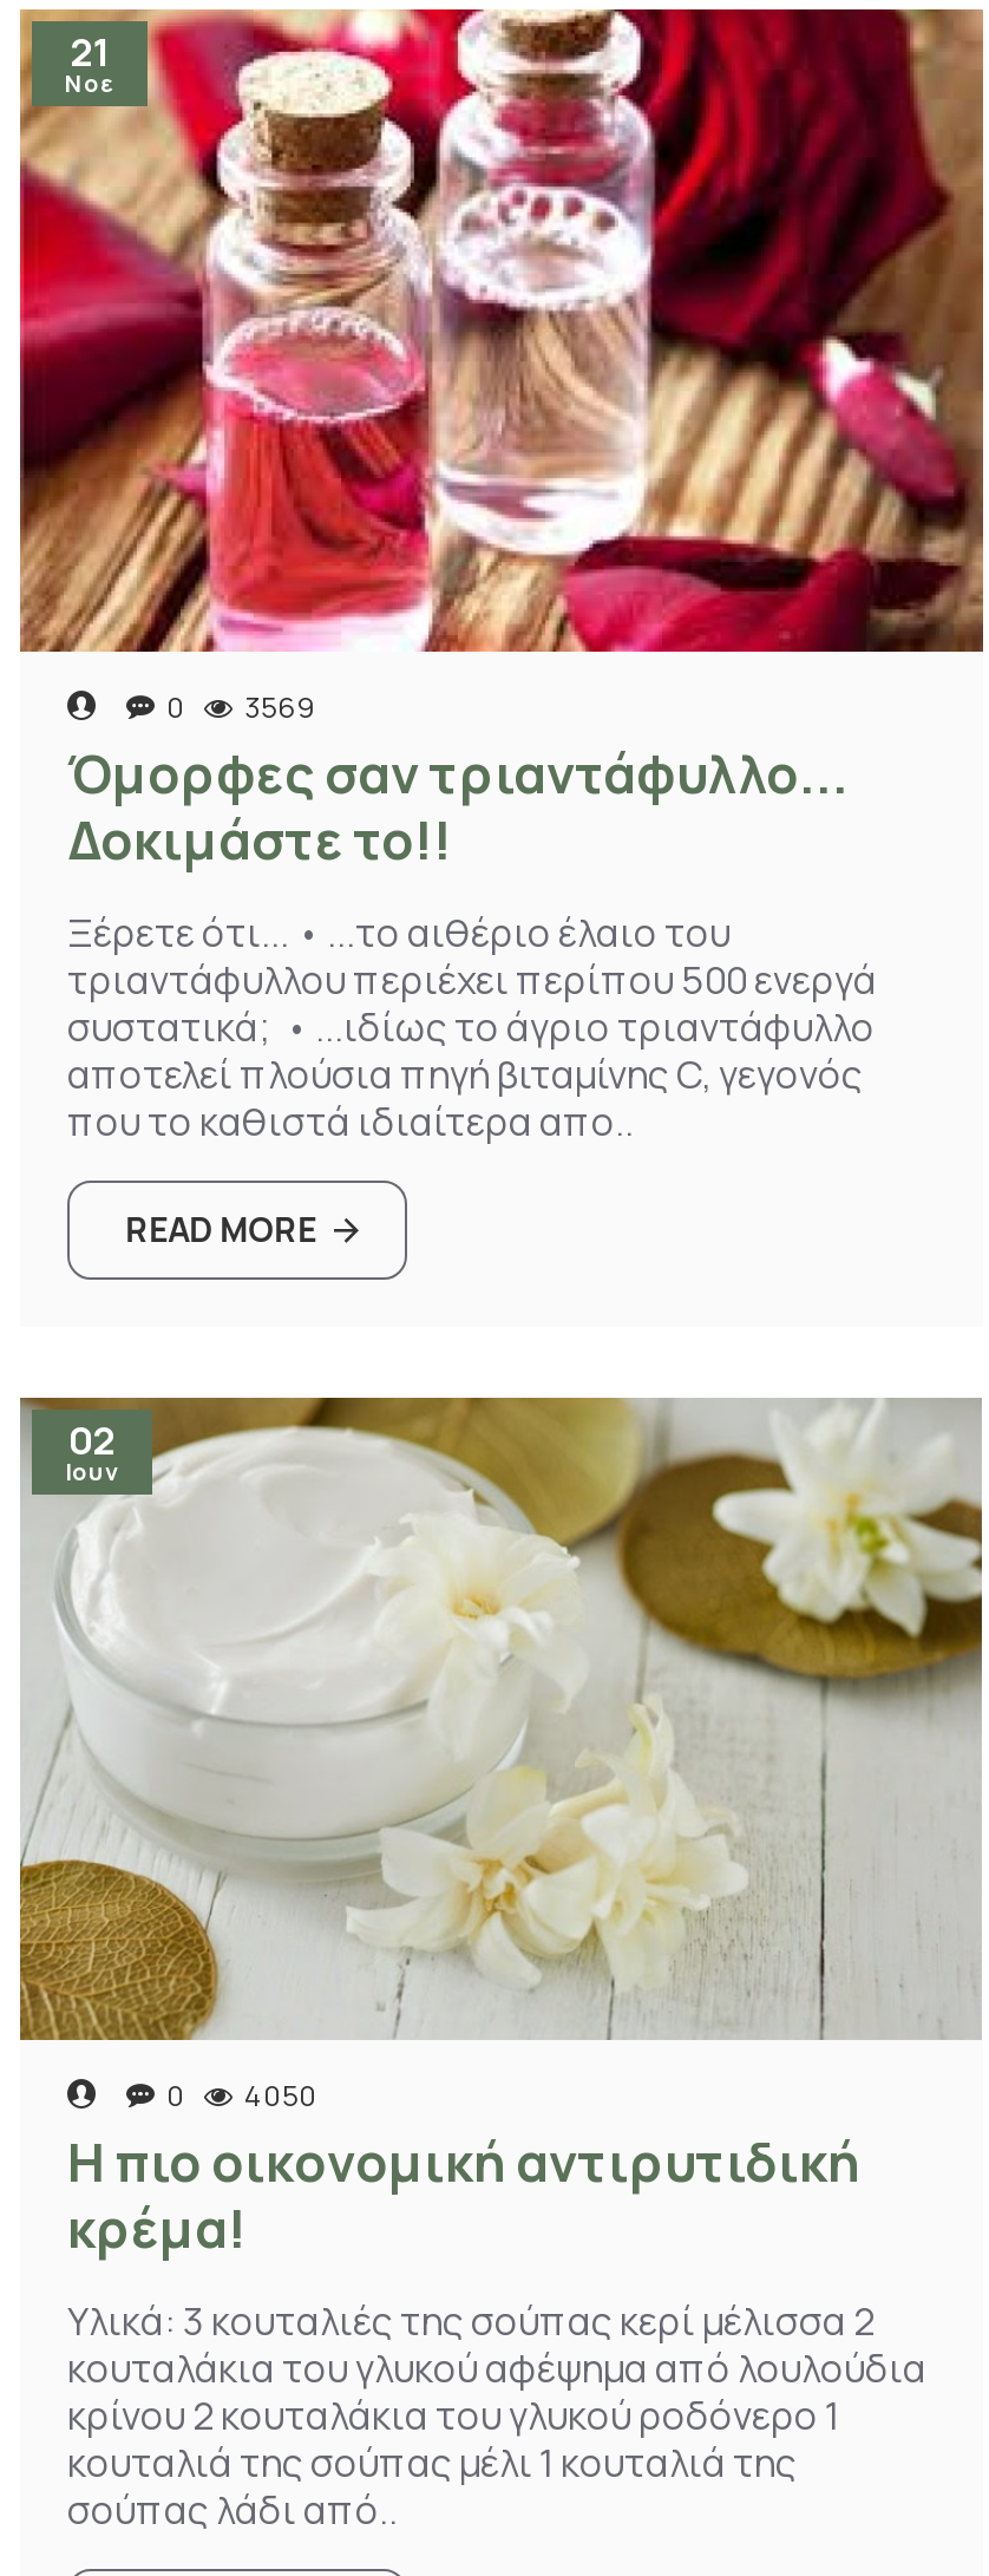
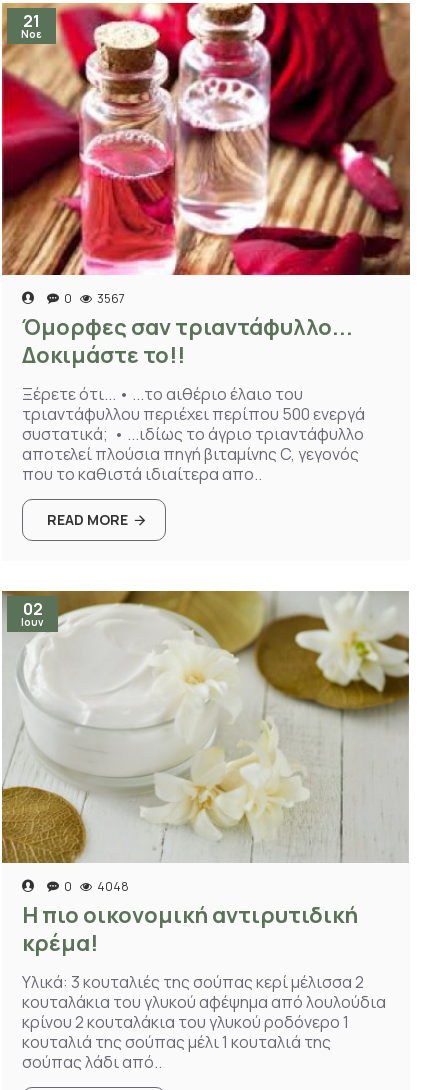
[166,687,315,727] 0 3569 -> [64,290,125,307] 0 3567
[166,2075,317,2116] 0 4050 -> [64,878,129,895] 0 4048

